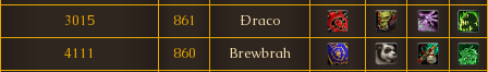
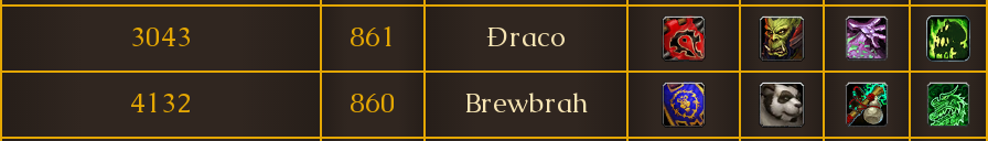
[64,12,95,29] 3015 -> [130,20,192,55] 3043
[64,45,95,62] 4111 -> [130,86,192,121] 4132

